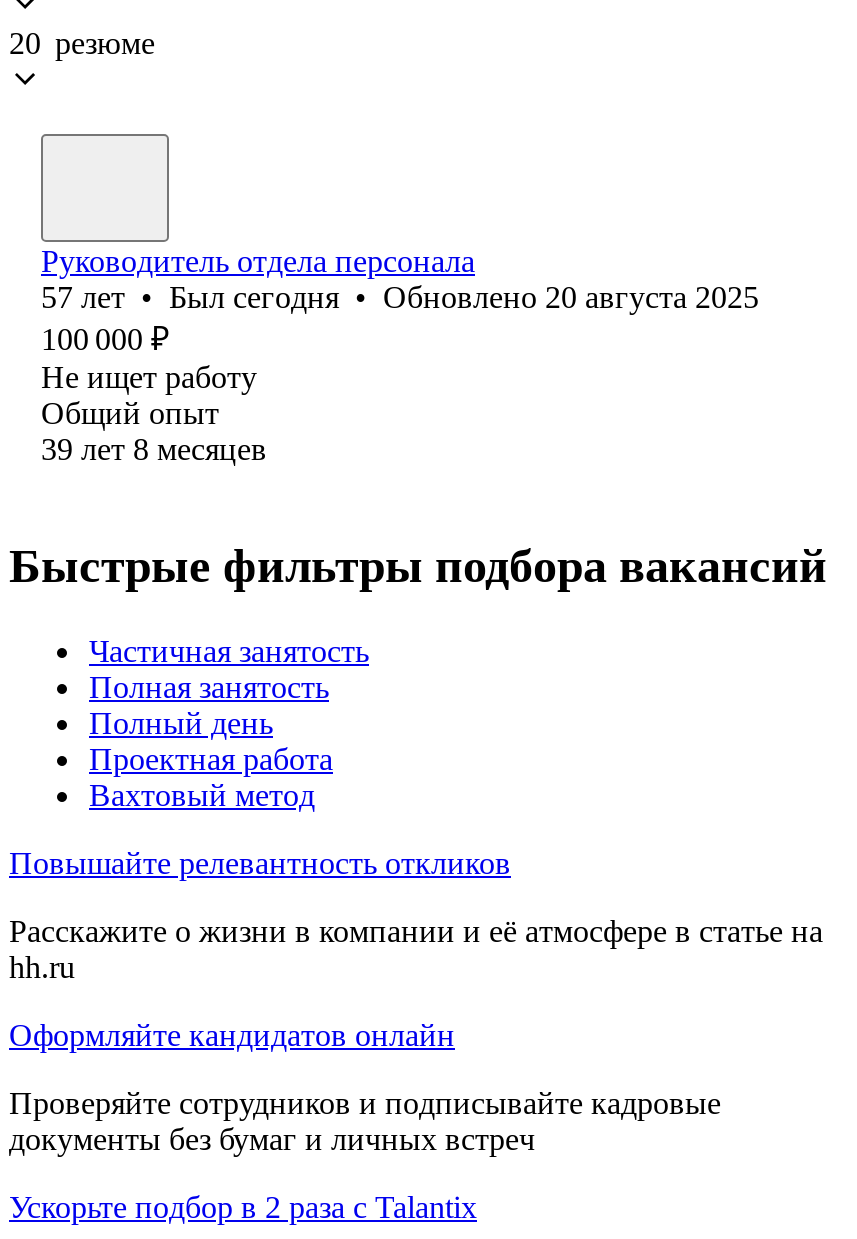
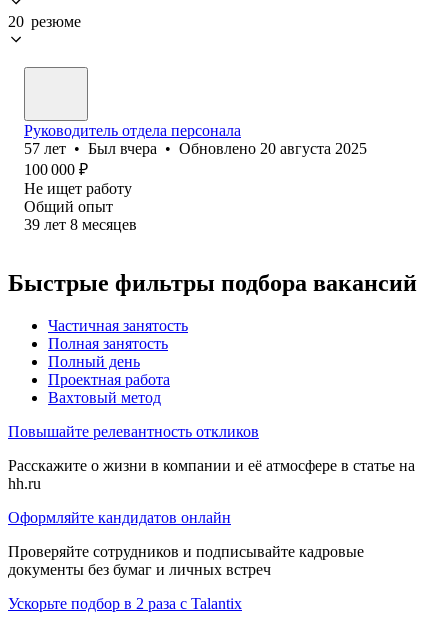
[41,280,759,314] 57 лет • Был сегодня • Обновлено 20 августа 2025 -> [24,140,367,157] 57 лет • Был вчера • Обновлено 20 августа 2025

